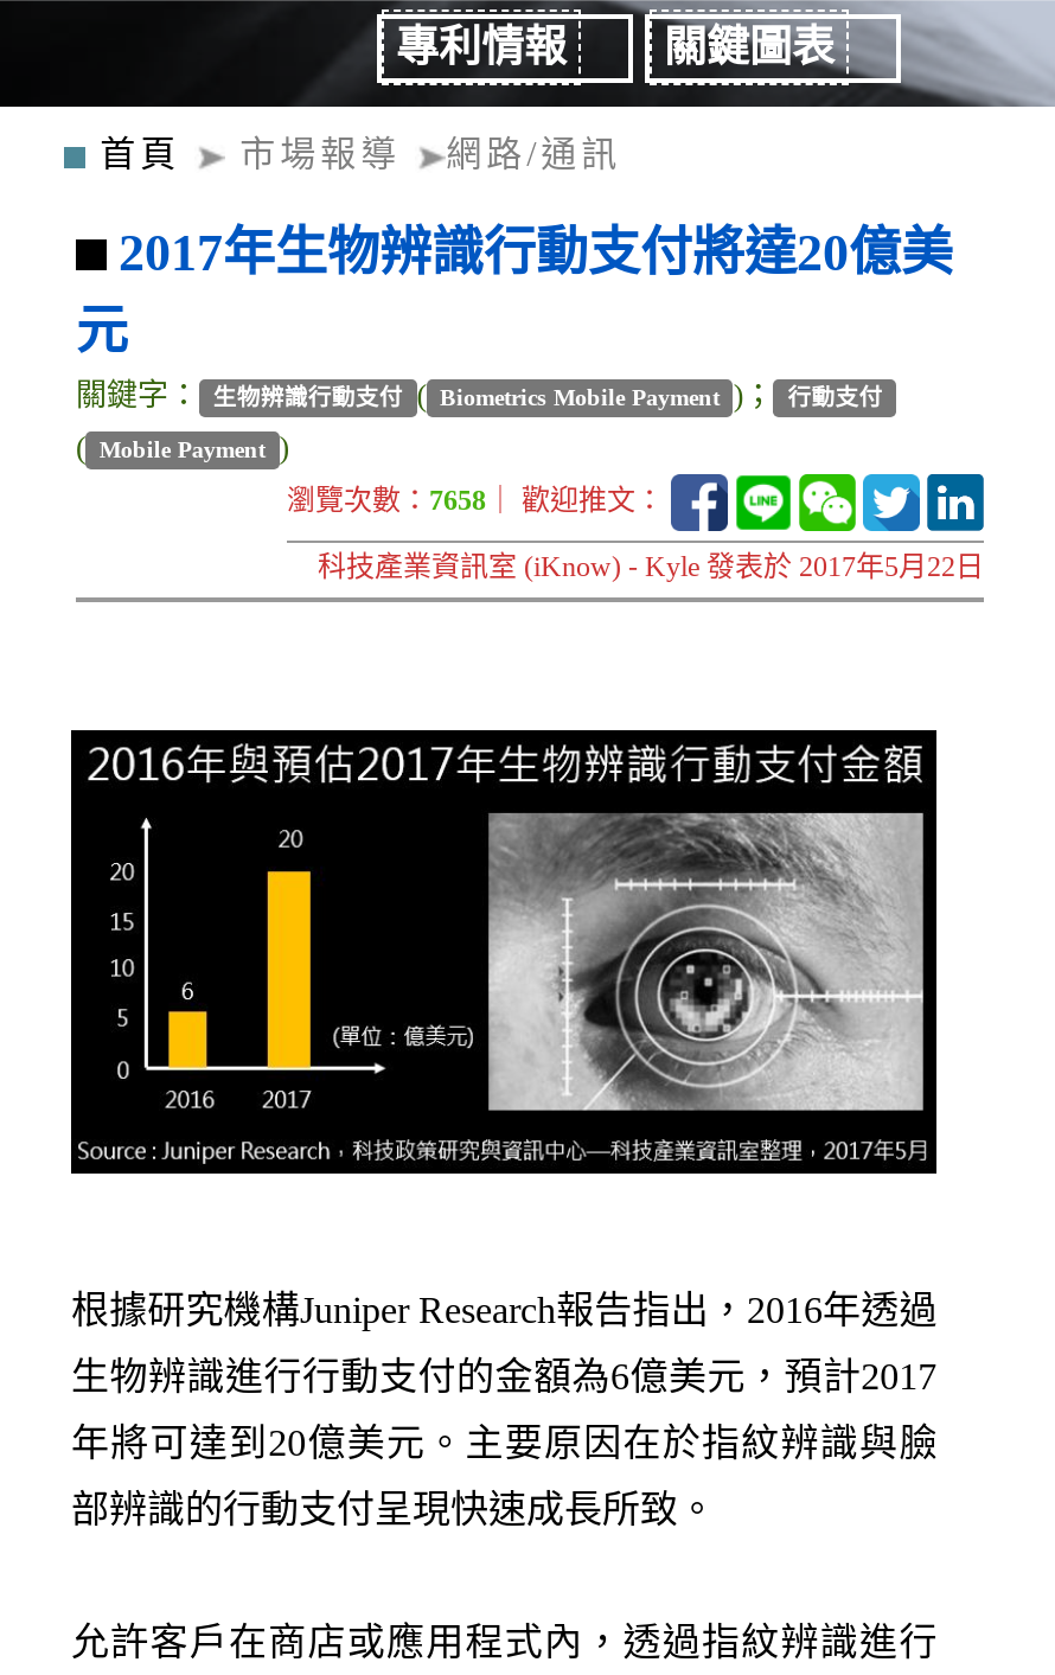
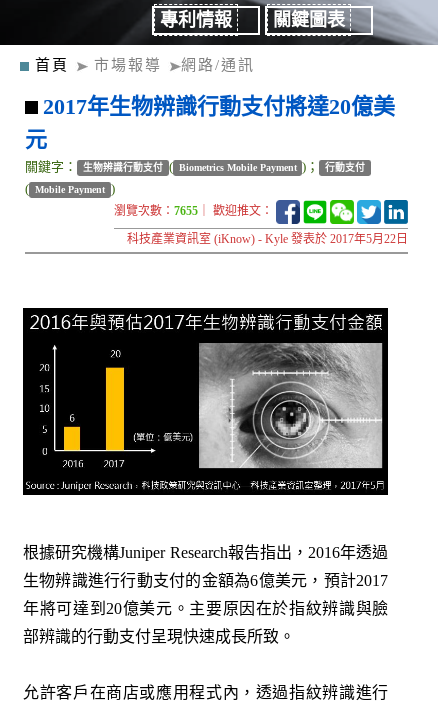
[287,483,671,516] 瀏覽次數：7658｜ 歡迎推文： -> [114,204,276,218] 瀏覽次數：7655｜ 歡迎推文：

